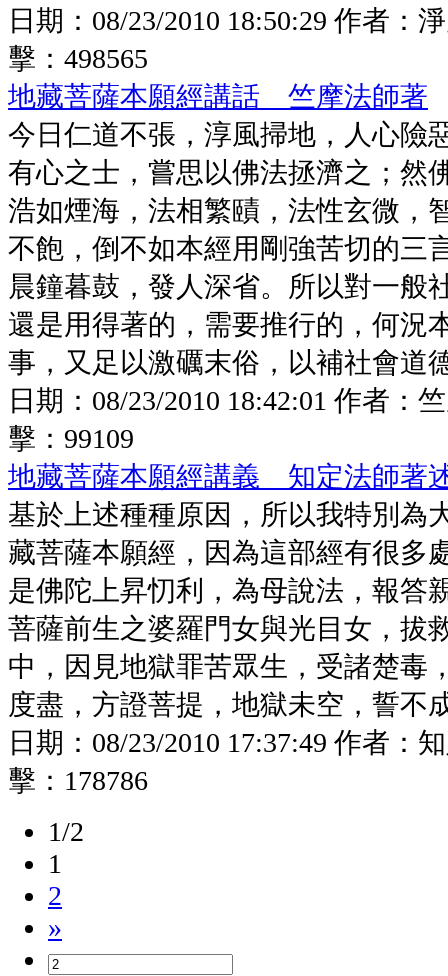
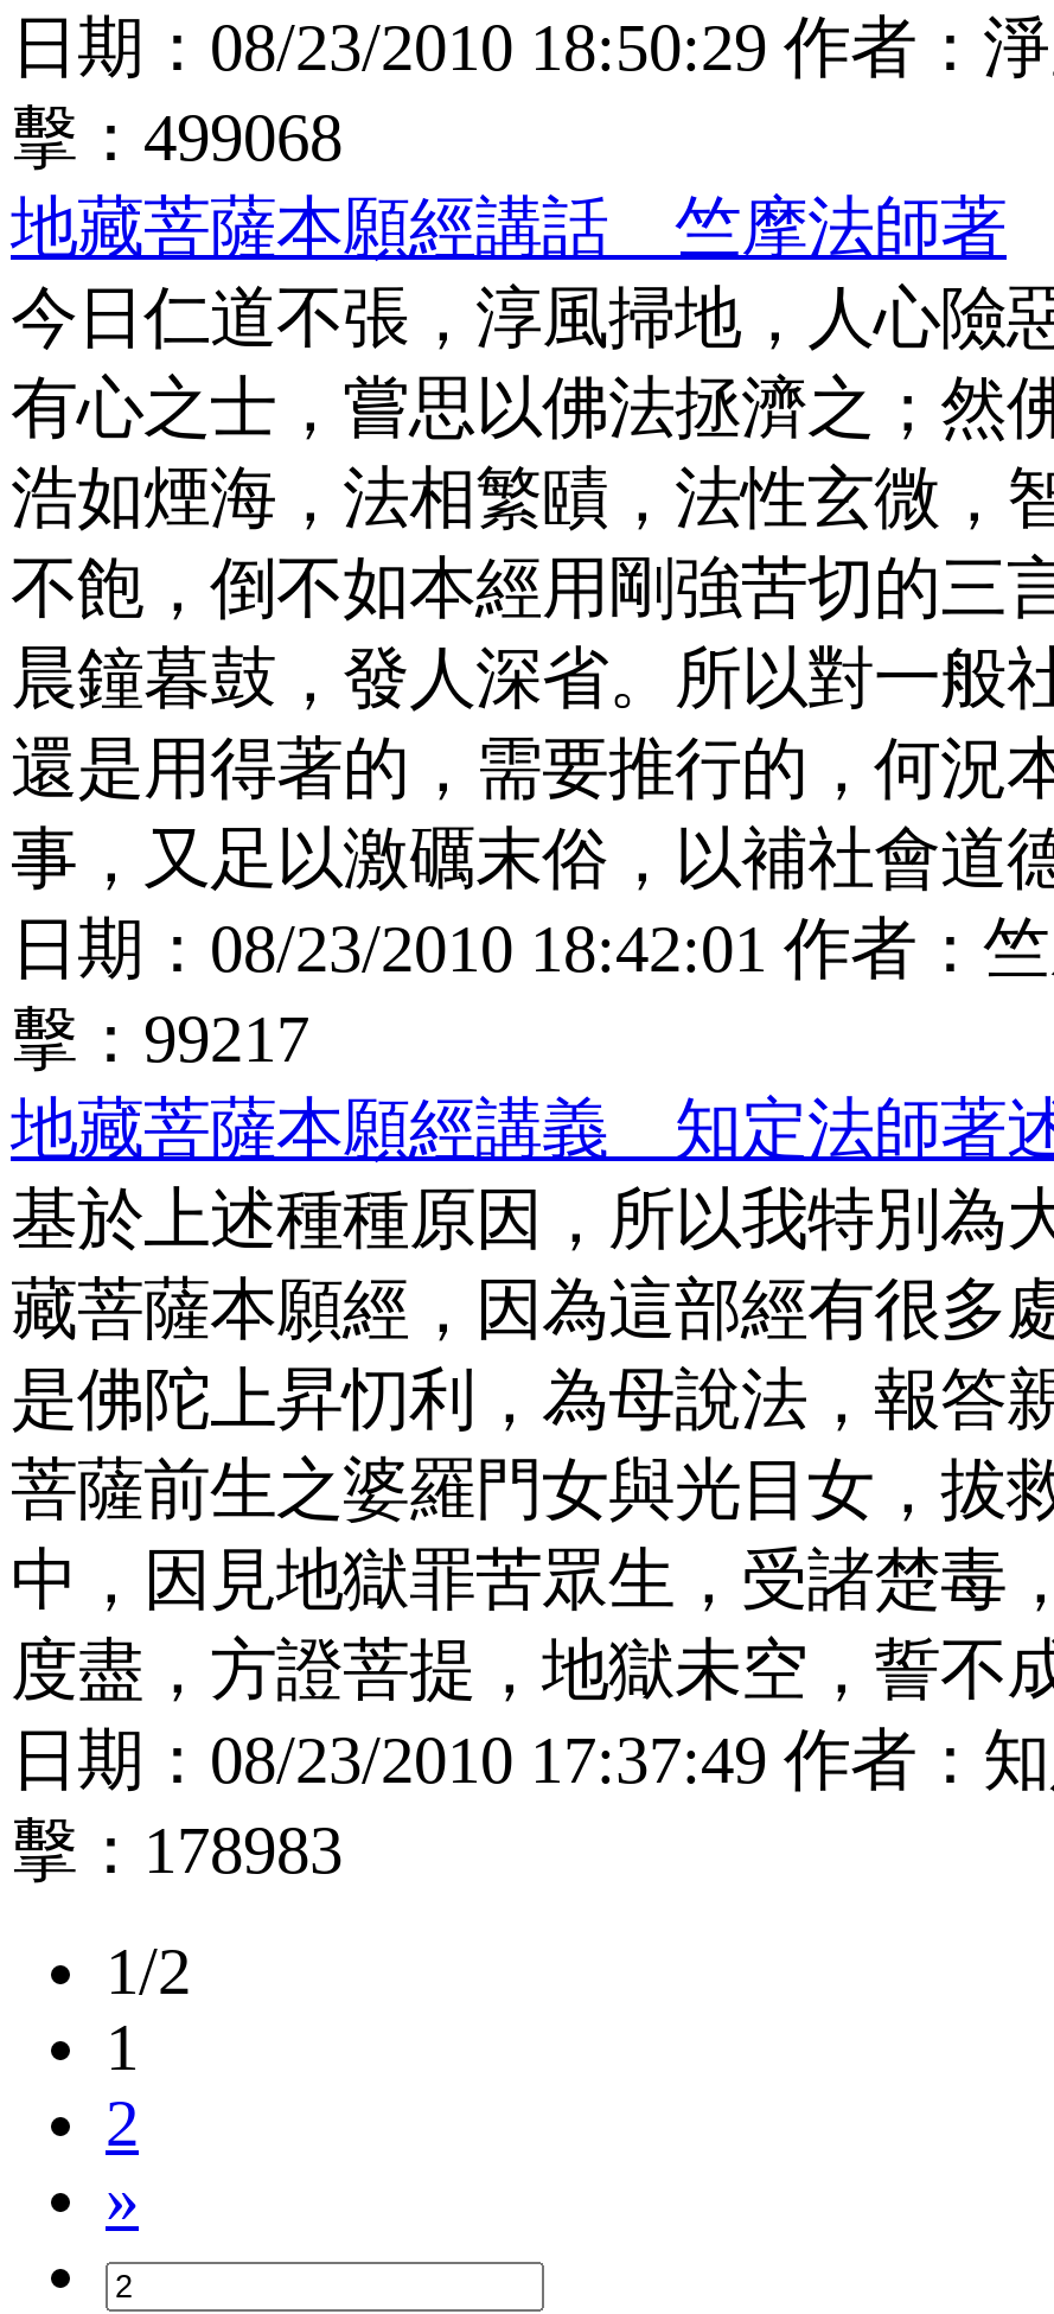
[8,43,148,74] 擊：498565 -> [11,101,343,174] 擊：499068
[8,423,134,454] 擊：99109 -> [11,1002,309,1076] 擊：99217
[8,765,148,796] 擊：178786 -> [11,1813,343,1887] 擊：178983

